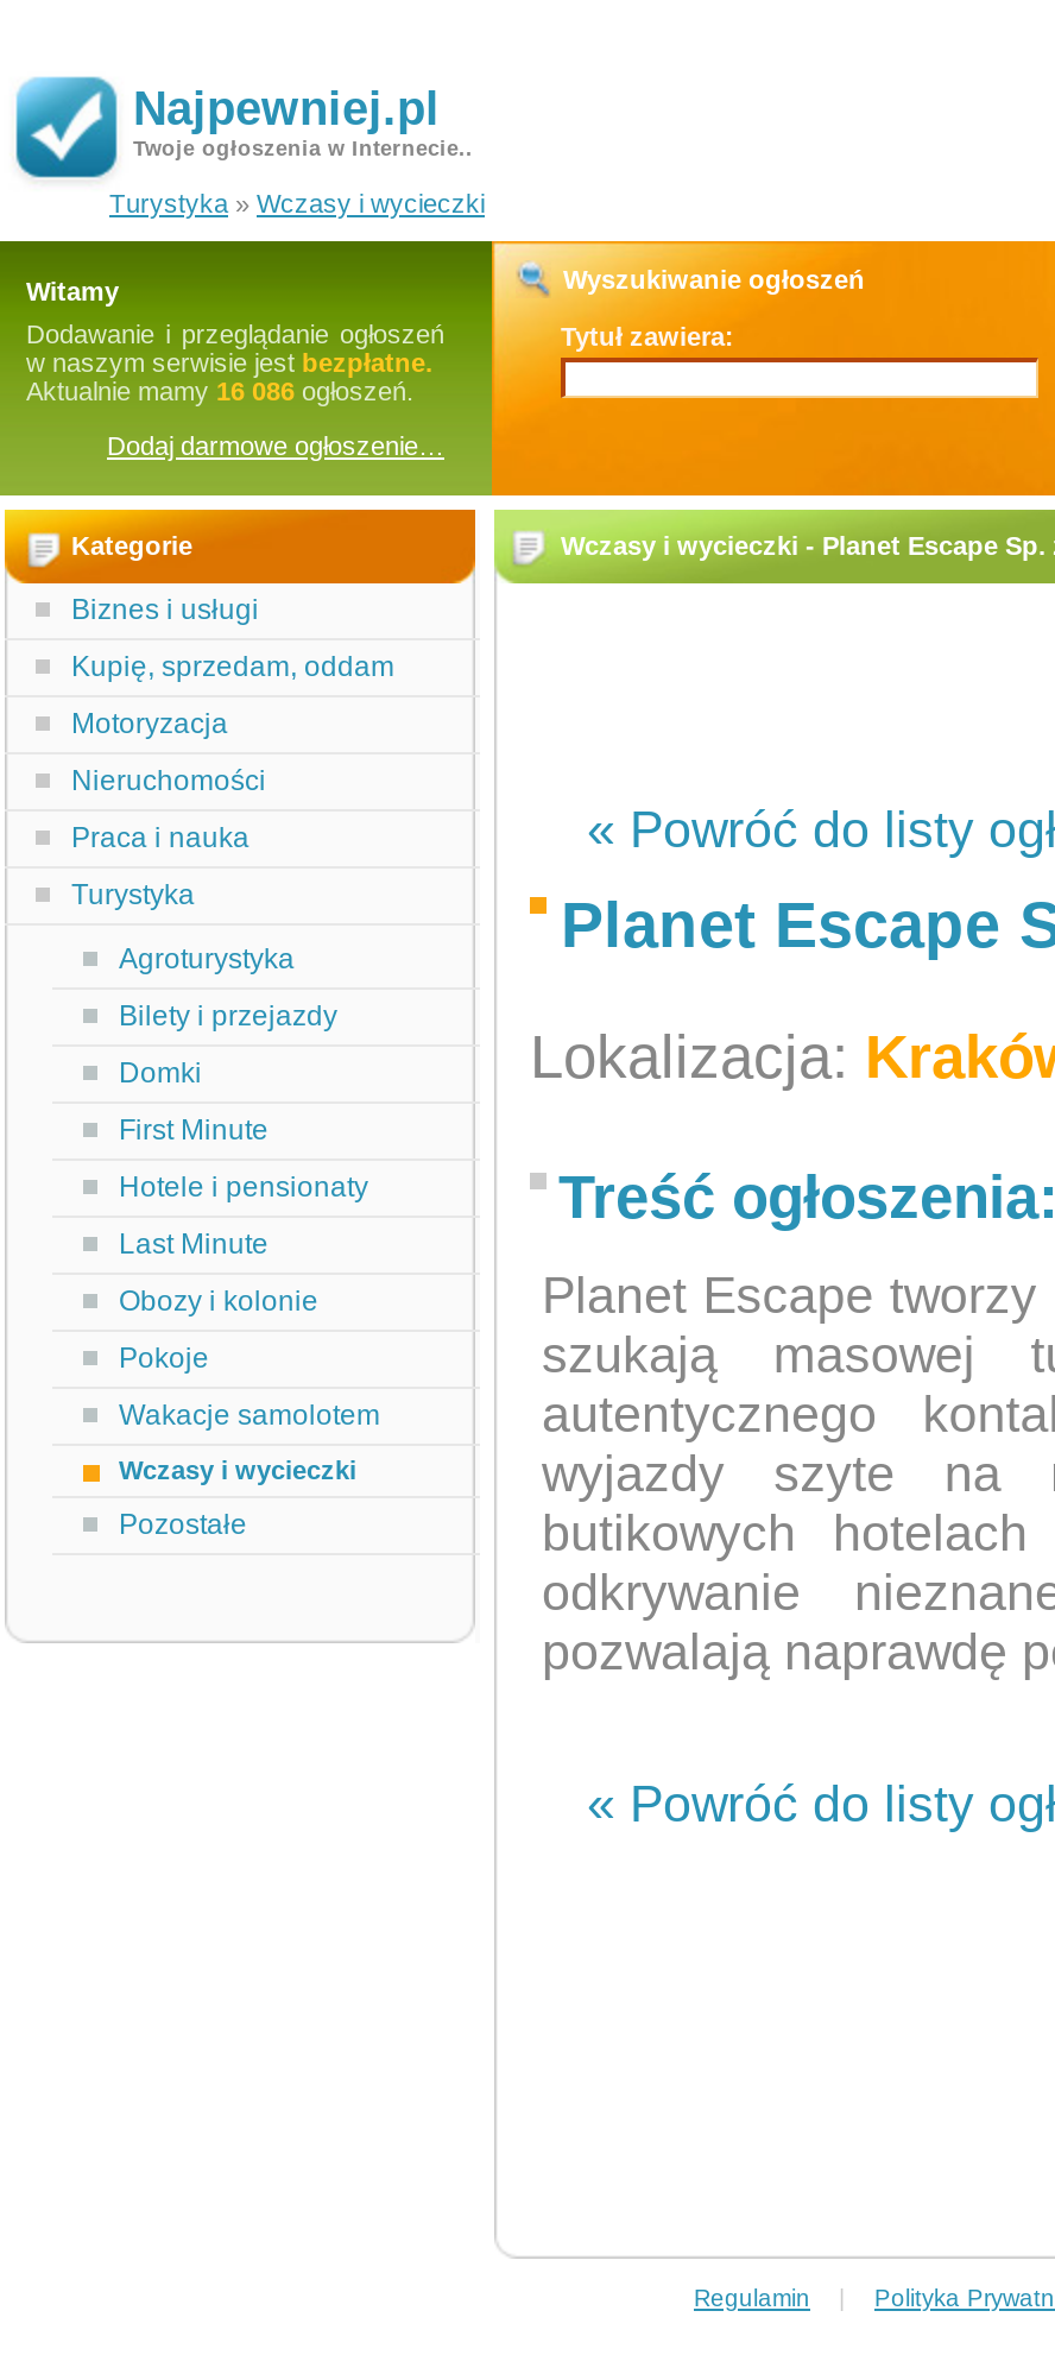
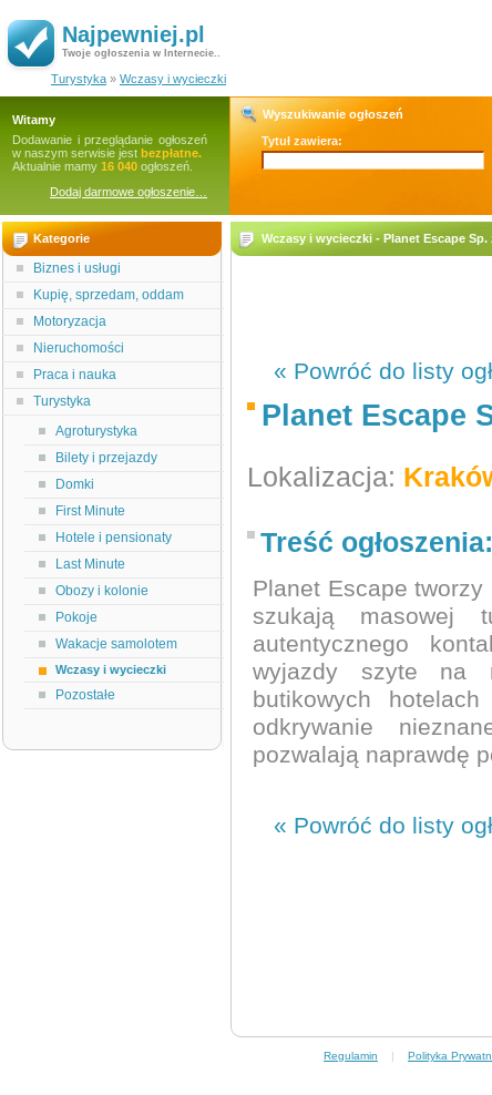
[26,375,413,404] Aktualnie mamy 16 086 ogłoszeń. -> [12,159,193,172] Aktualnie mamy 16 040 ogłoszeń.

